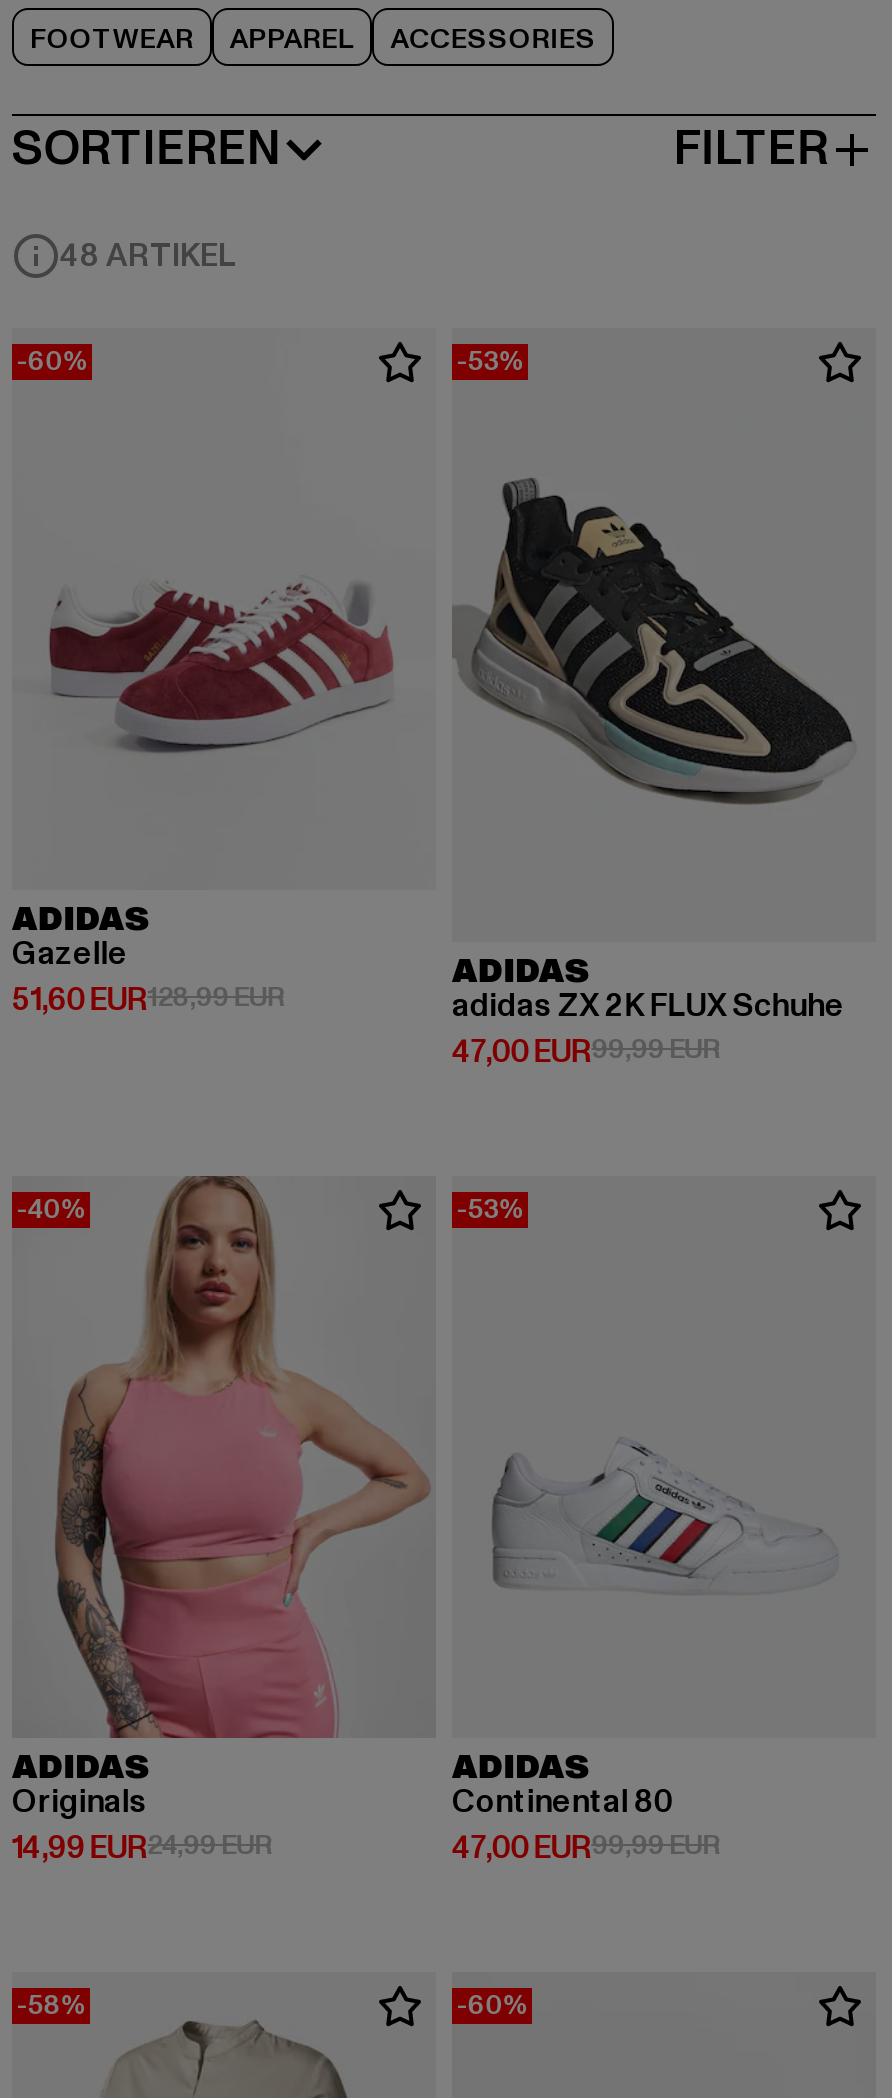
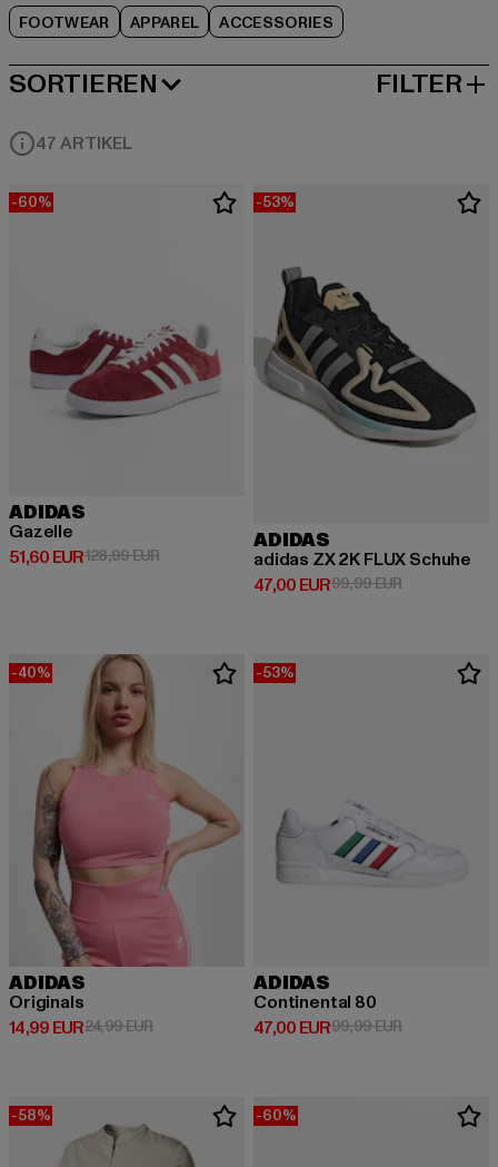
[60,234,236,278] 48 ARTIKEL -> [36,131,132,156] 47 ARTIKEL

